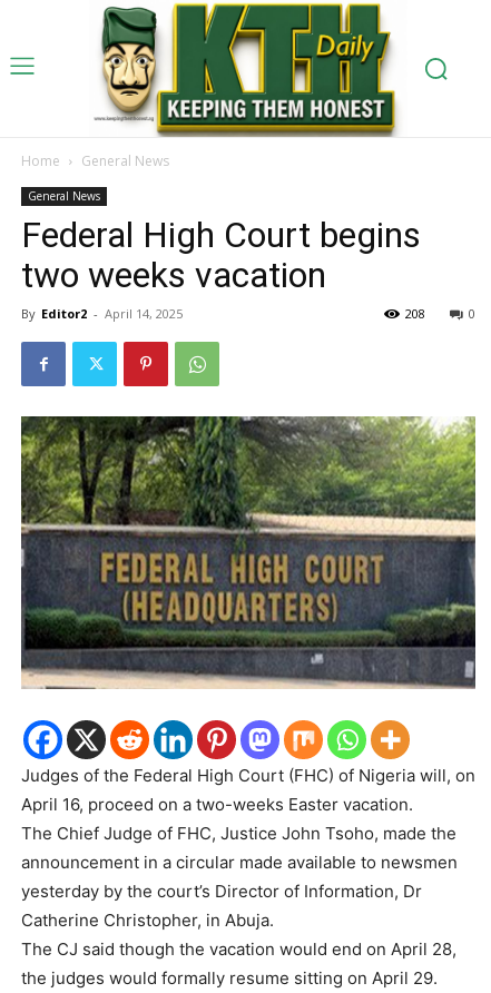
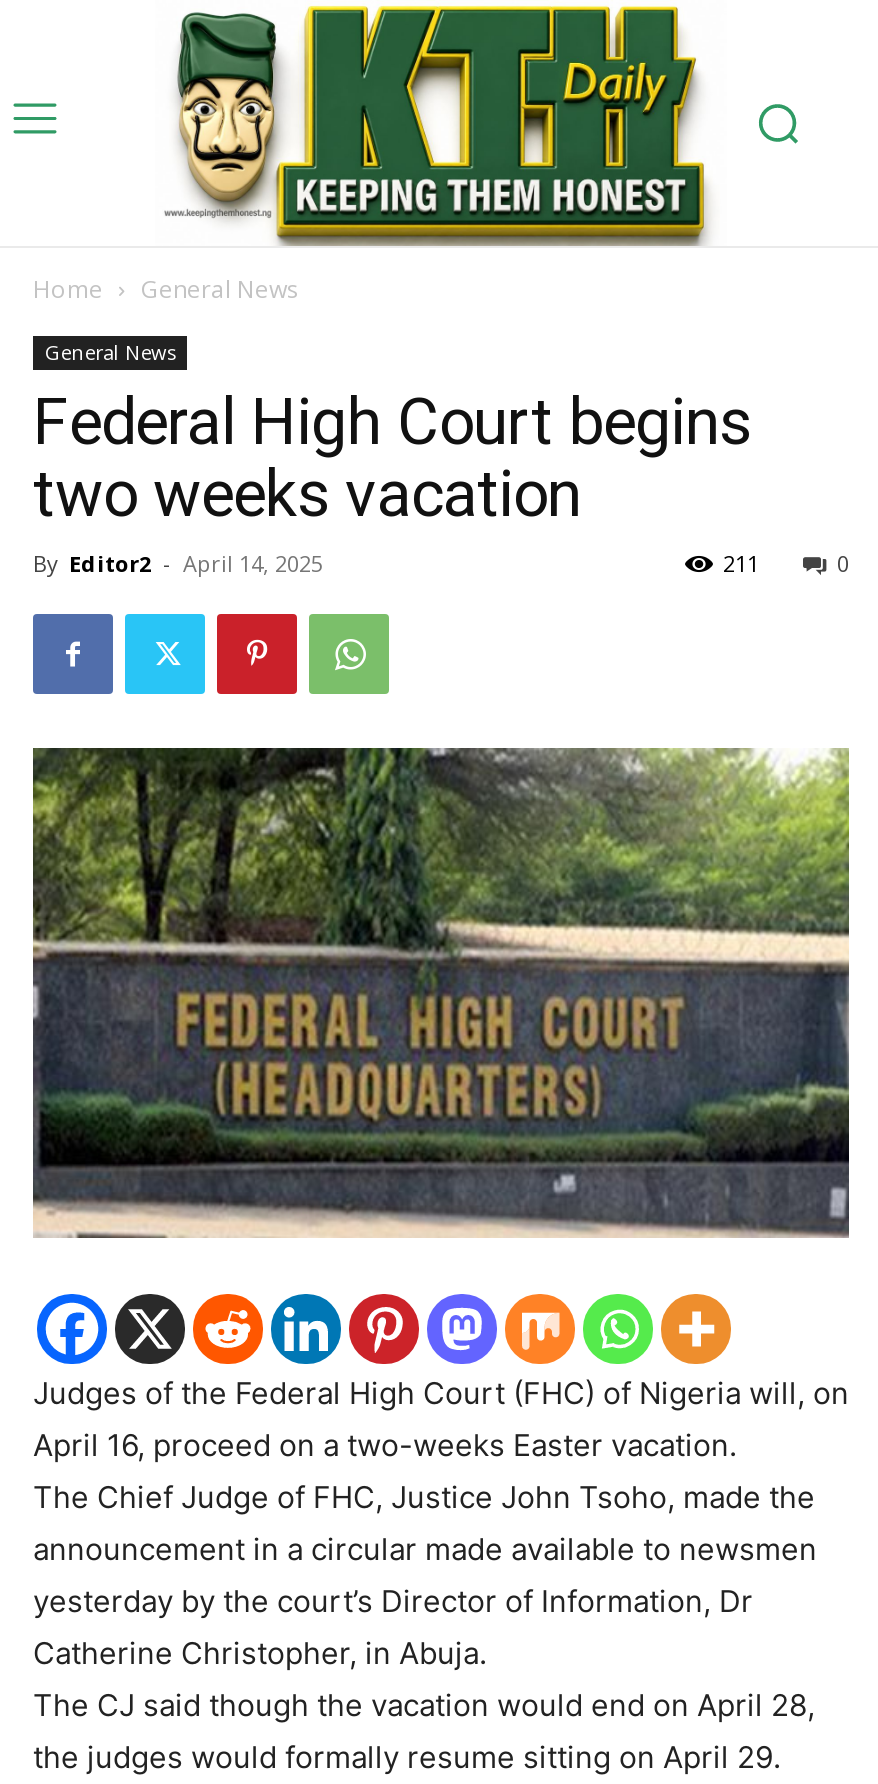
[405,305,425,322] 208 -> [723,549,759,579] 211

